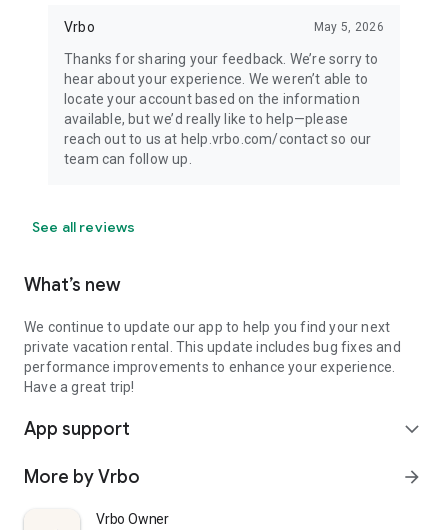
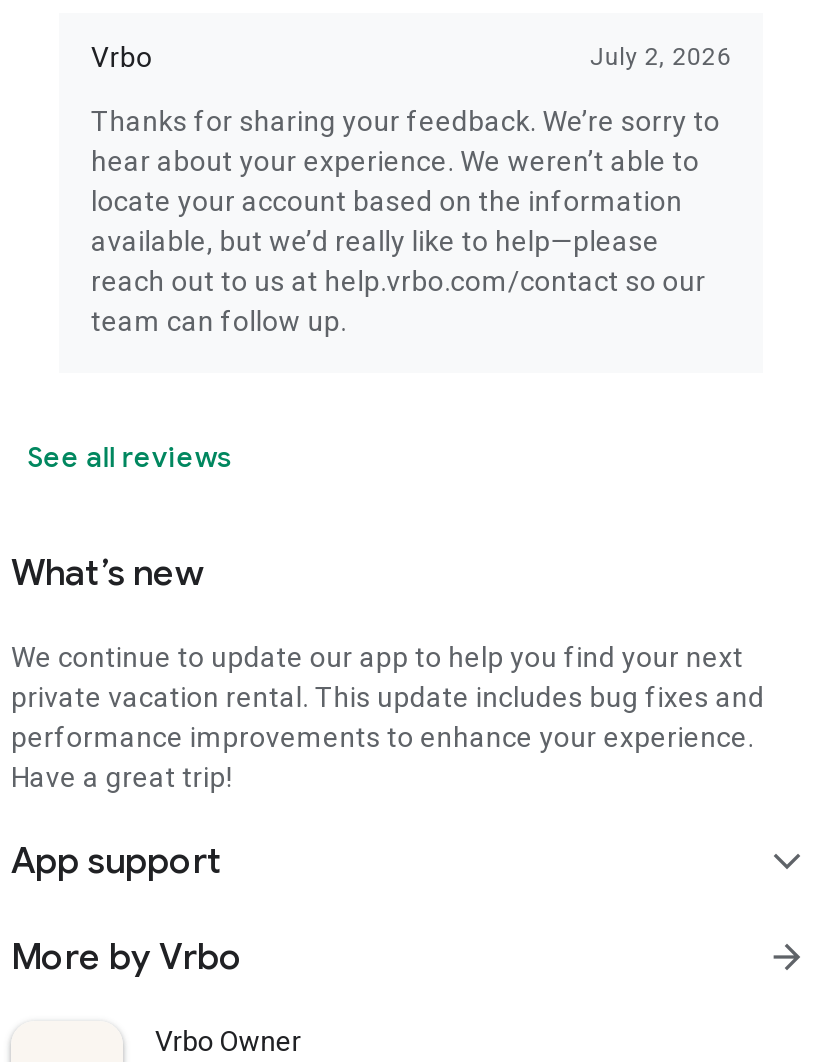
[314,20,384,34] May 5, 2026 -> [590,43,731,71] July 2, 2026

